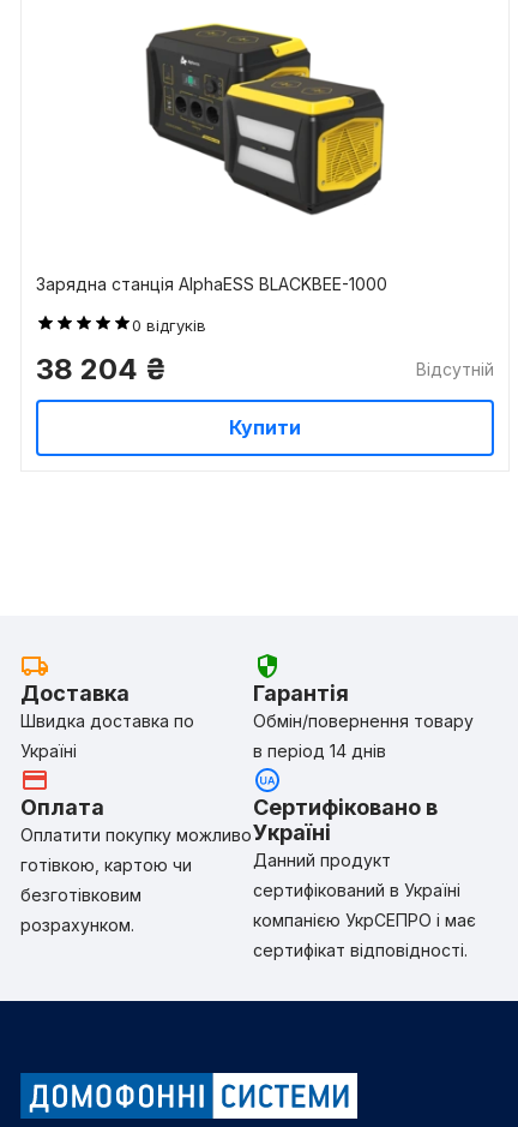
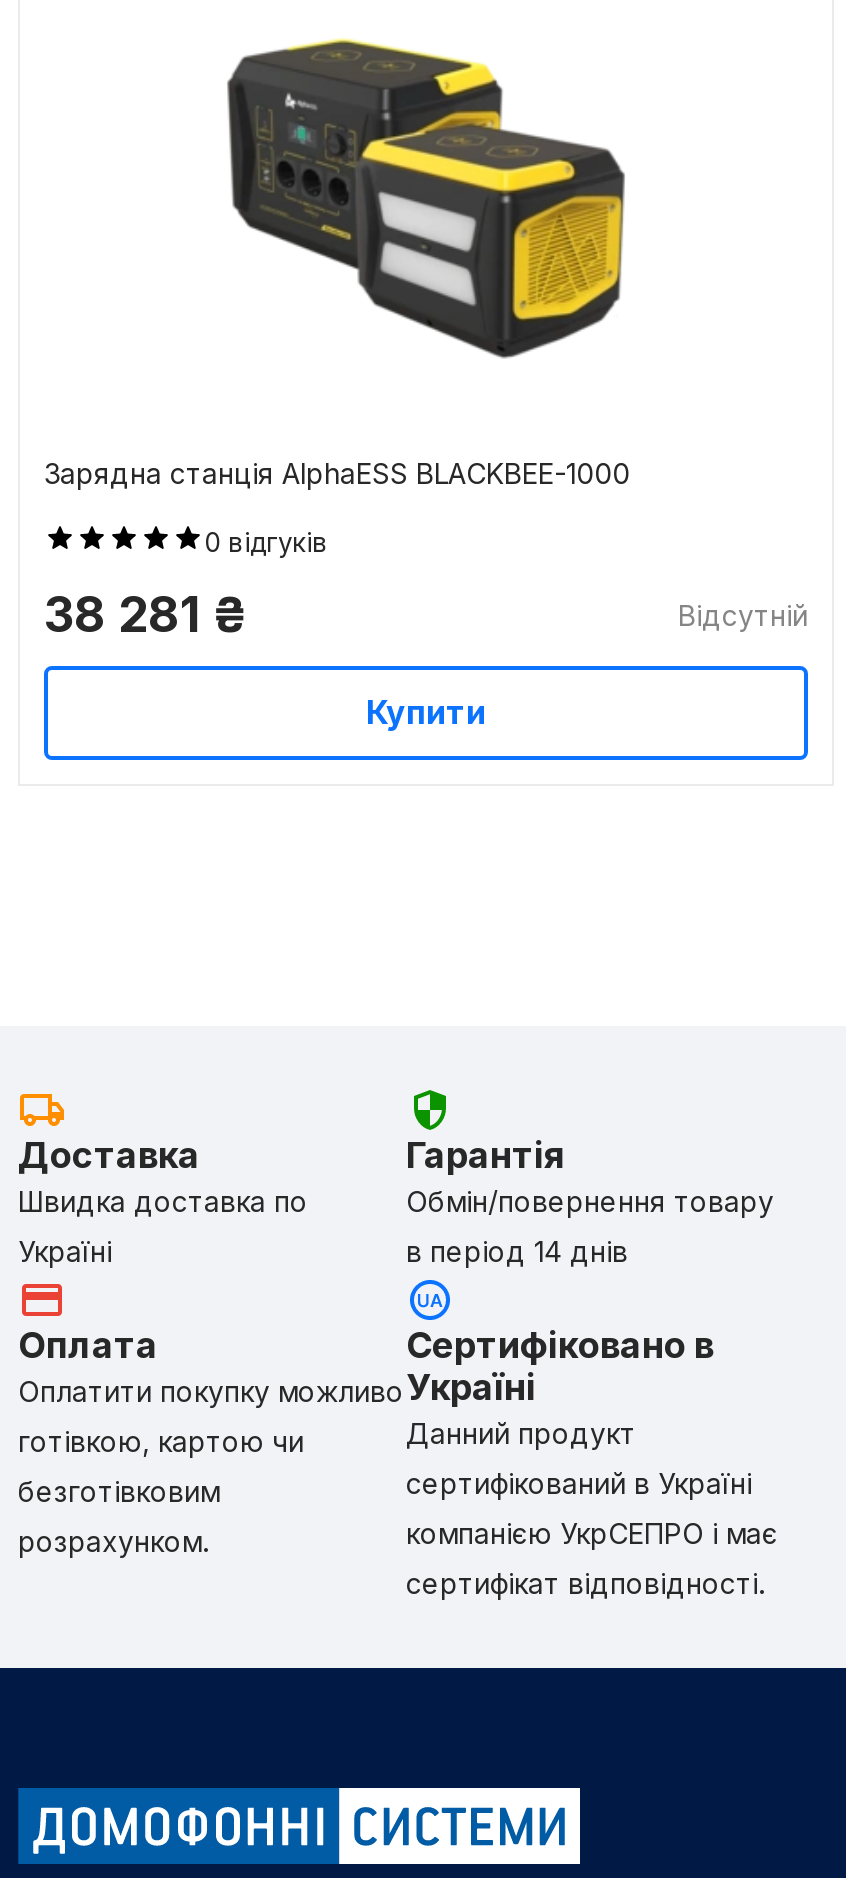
[36,352,167,386] 38 204 ₴ -> [44,586,248,644] 38 281 ₴

